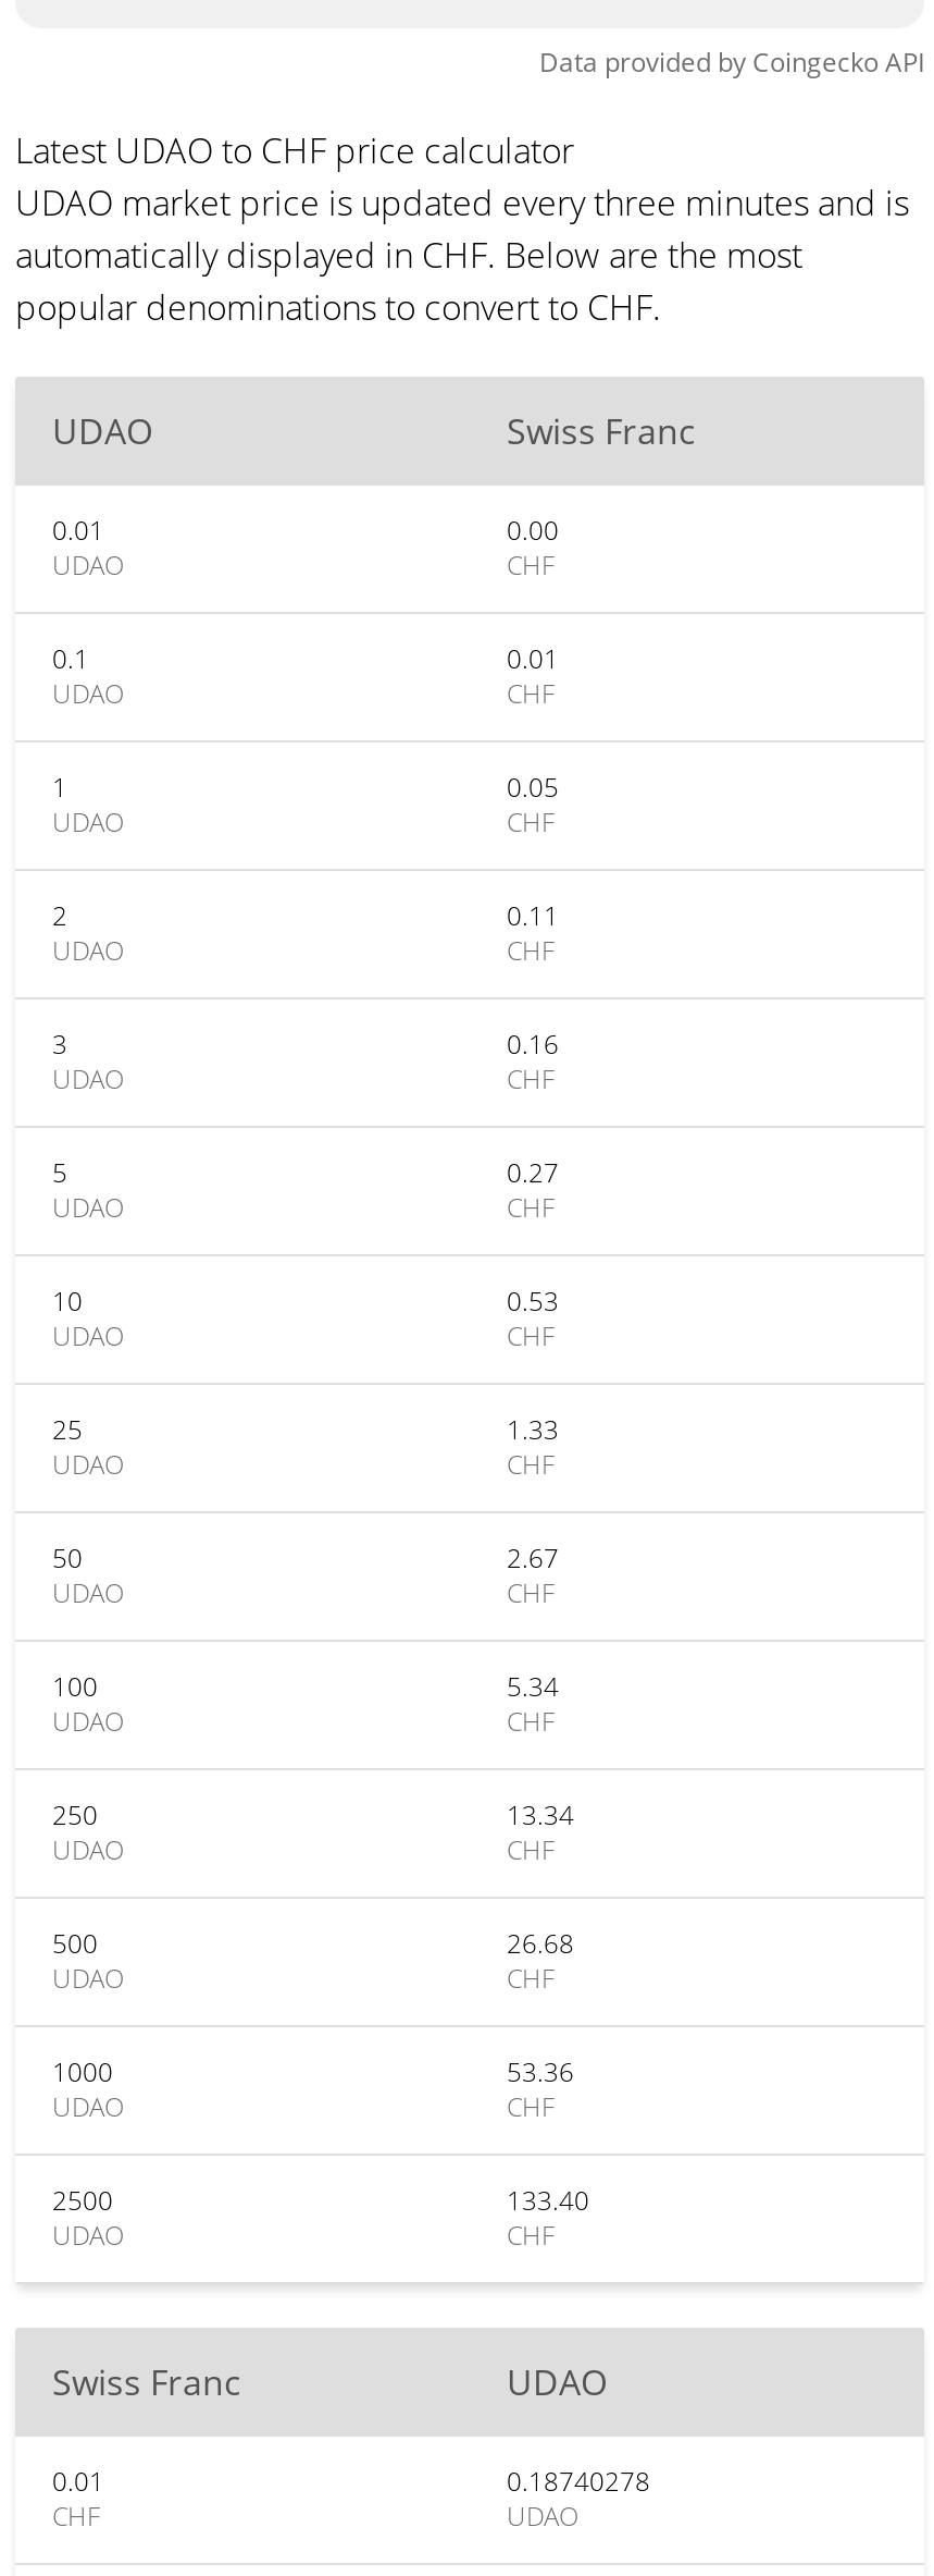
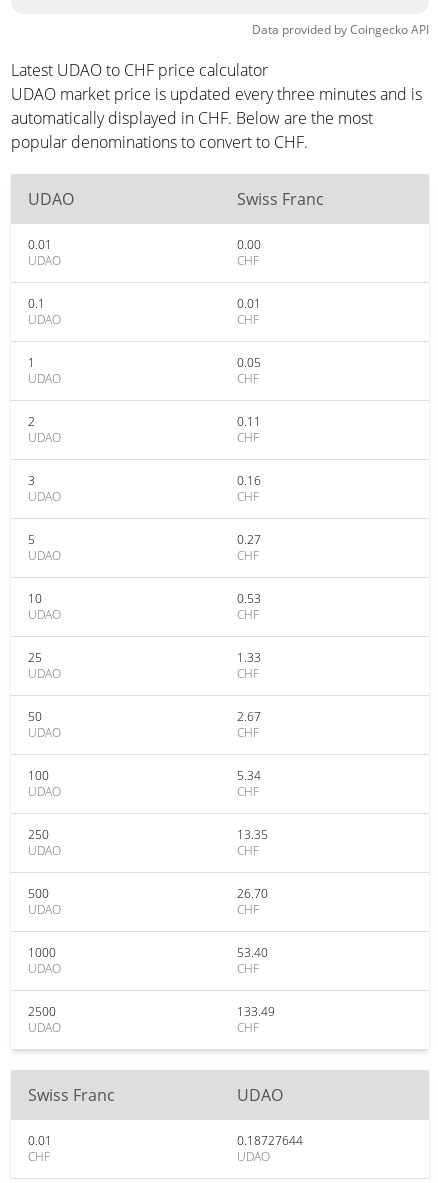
[507,1796,574,1833] 13.34 -> [237,826,268,843] 13.35
[507,1925,574,1962] 26.68 -> [237,885,268,902] 26.70
[507,2053,574,2090] 53.36 -> [237,944,268,961] 53.40
[507,2182,589,2219] 133.40 -> [237,1003,275,1020] 133.49
[507,2463,650,2500] 0.18740278 -> [237,1132,303,1149] 0.18727644

